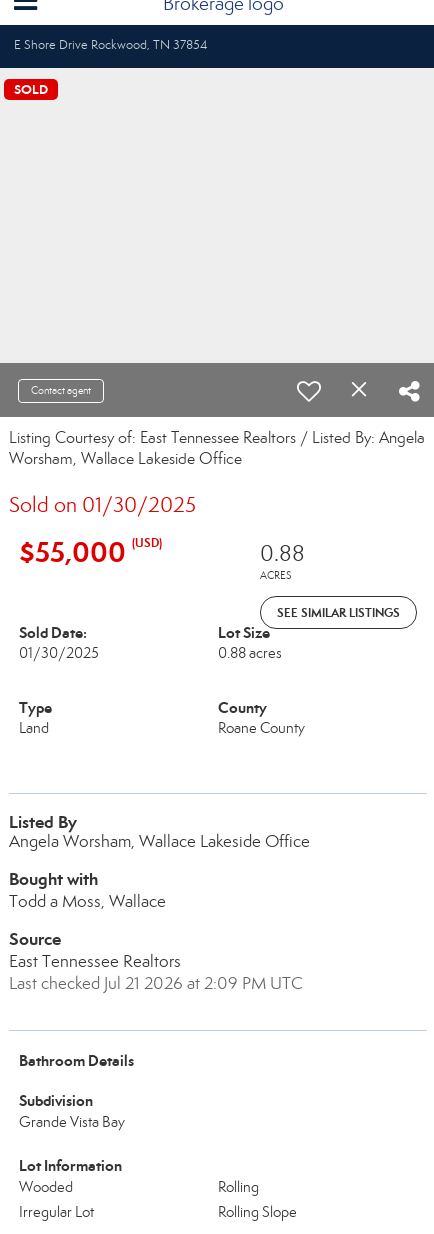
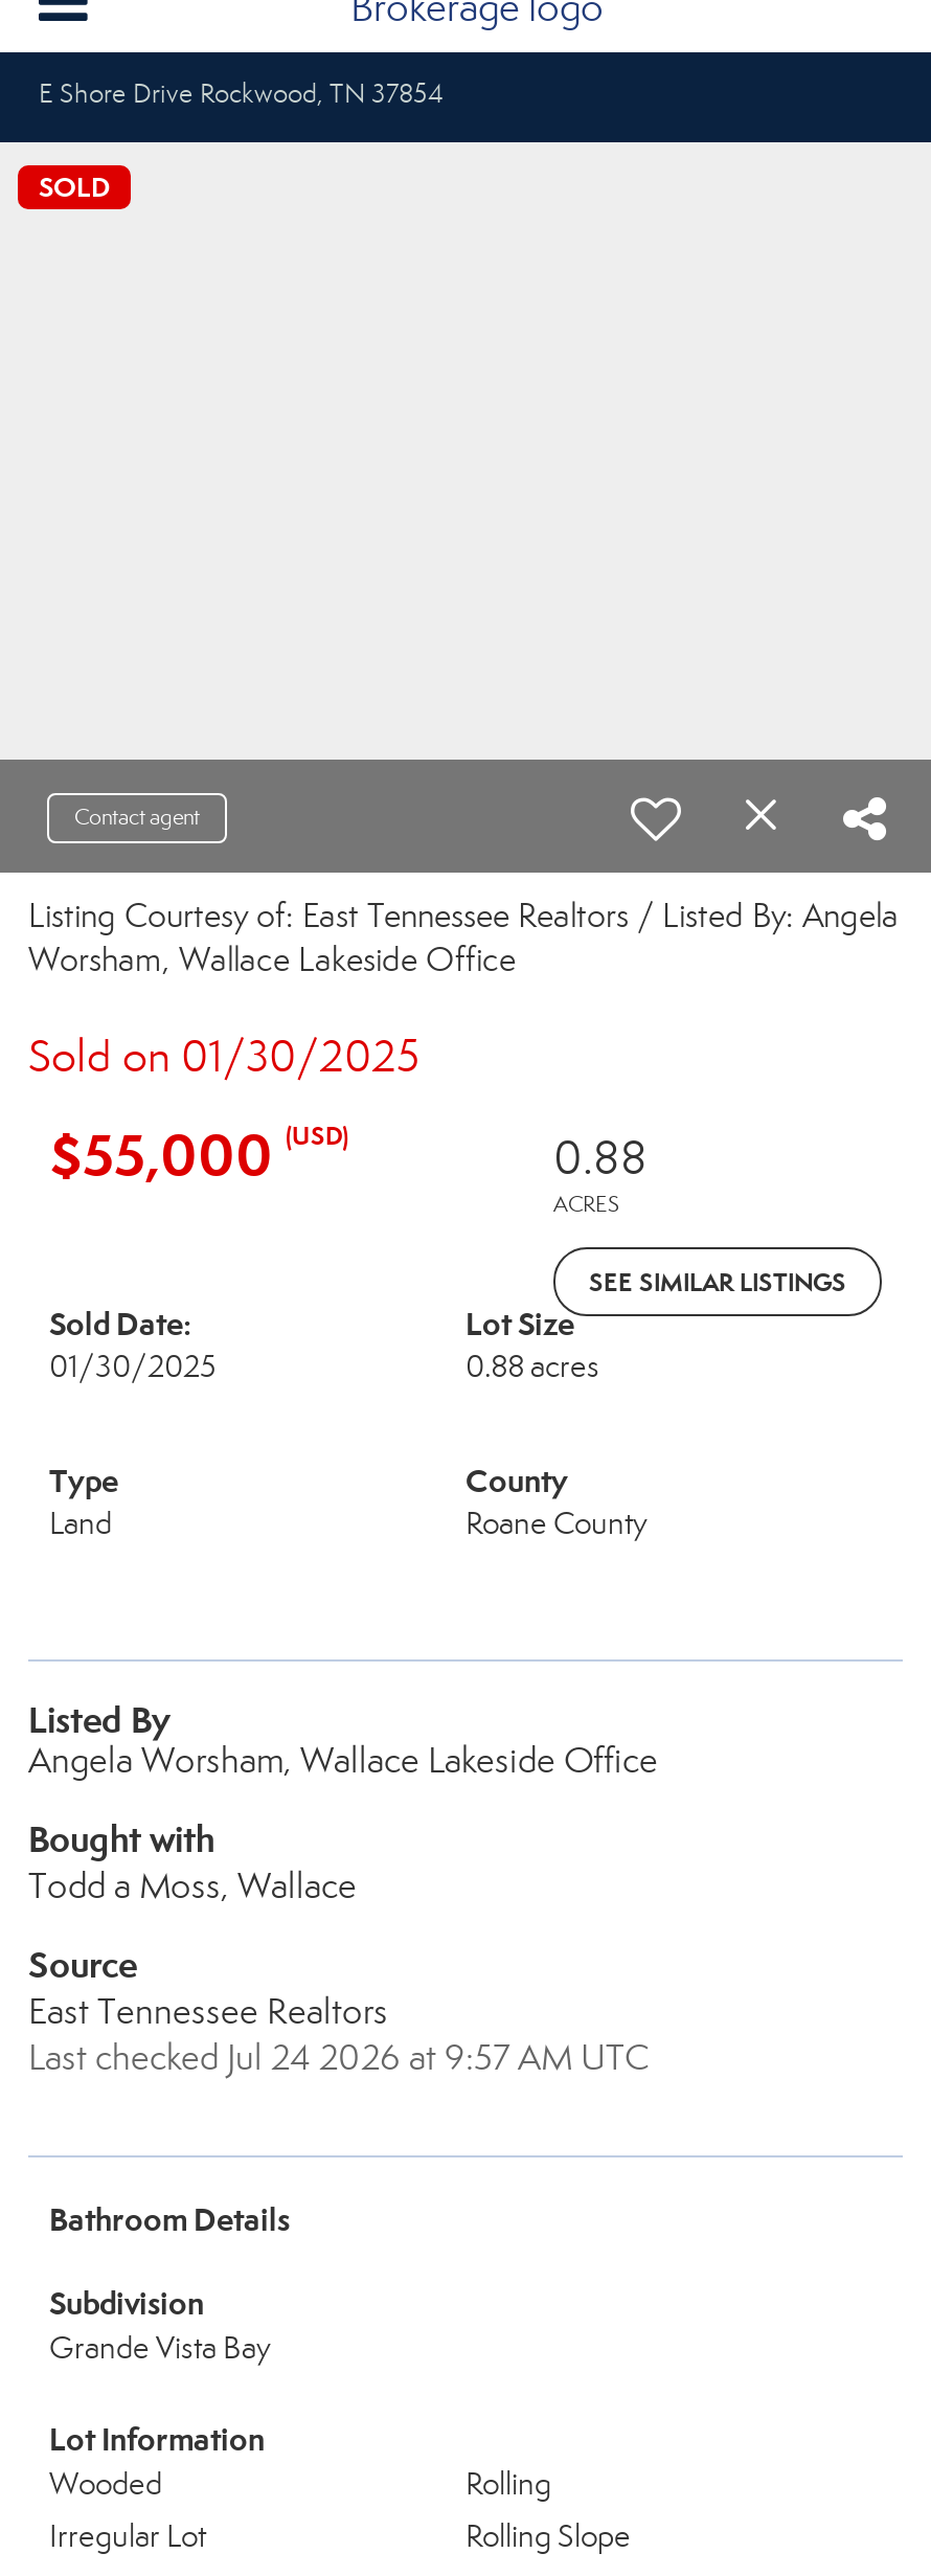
[9,973,303,994] Last checked Jul 21 2026 at 2:09 PM UTC -> [28,2036,650,2080] Last checked Jul 24 2026 at 9:57 AM UTC

